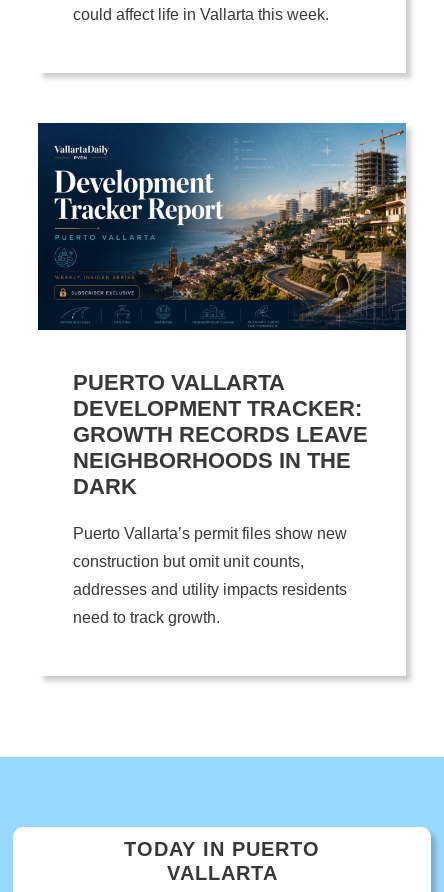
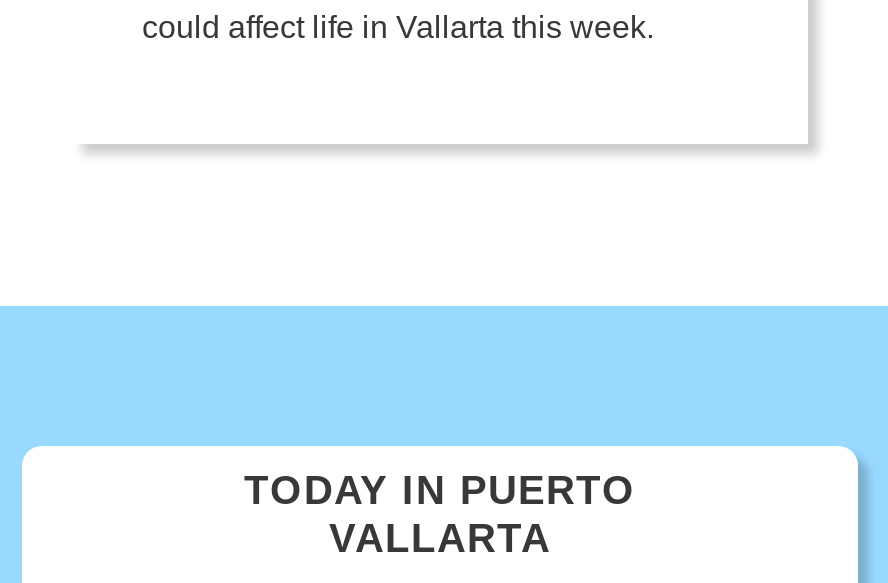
[37,122,407,626] [image] | PUERTO VALLARTA | DEVELOPMENT TRACKER: | GROWTH RECORDS LEAVE | NEIGHBORHOODS IN THE | DARK | Puerto Vallarta’s permit files show new | construction but omit unit counts, | addresses and utility impacts residents | need to track growth. -> none

